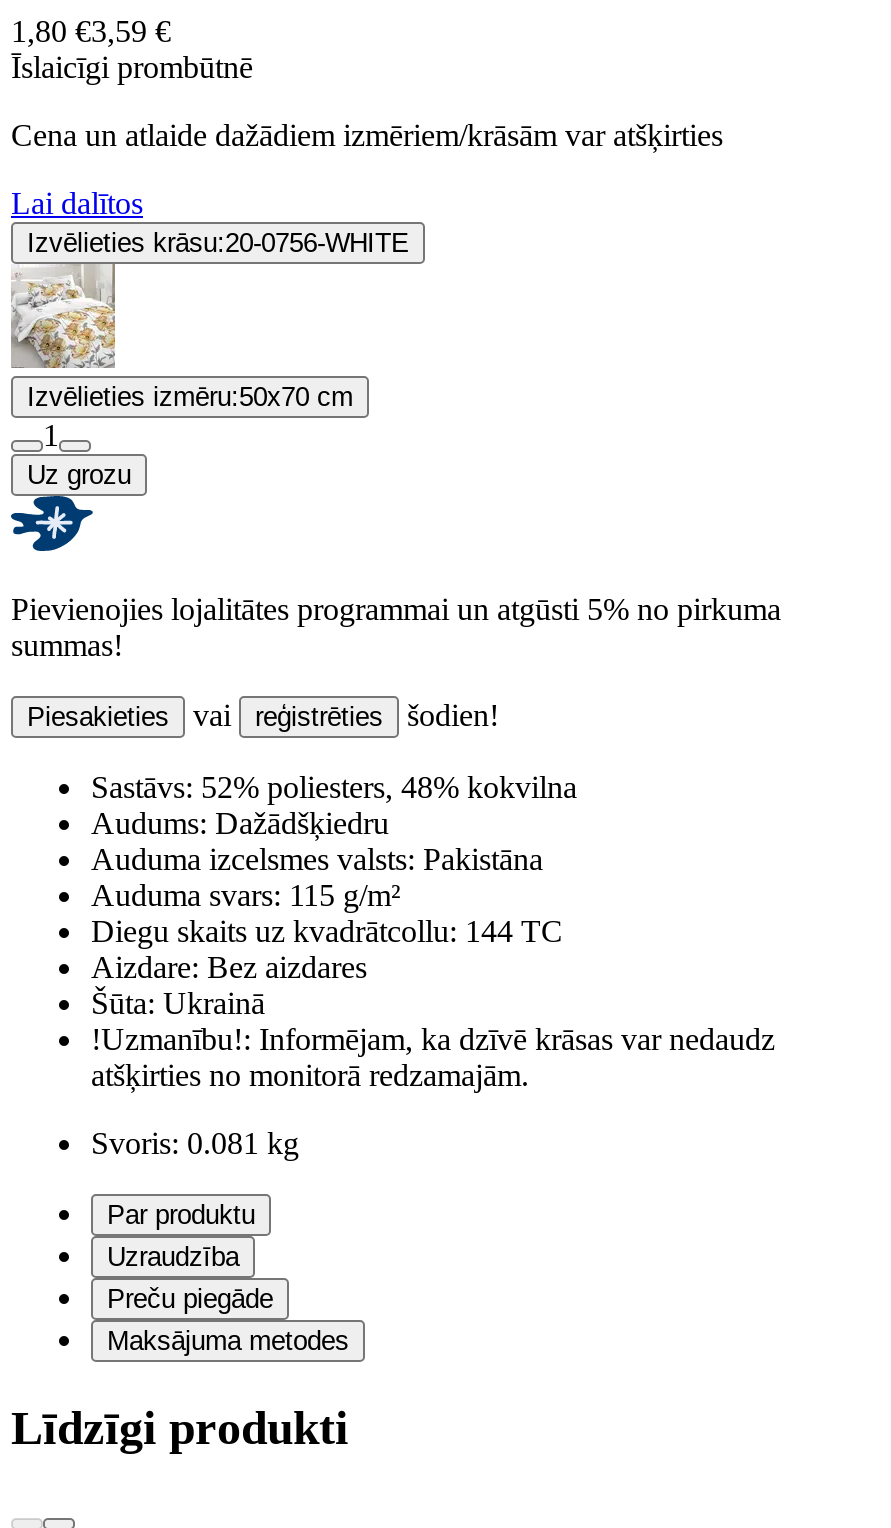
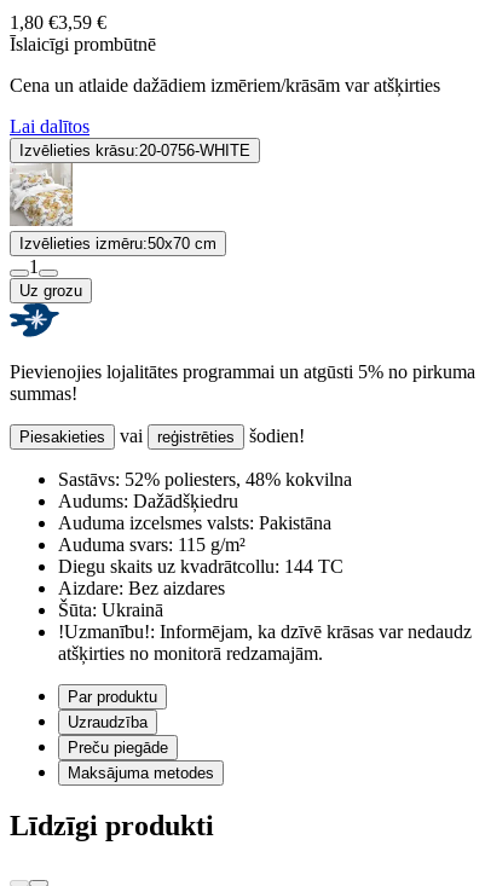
[91,1126,299,1160] Svoris: 0.081 kg -> none

